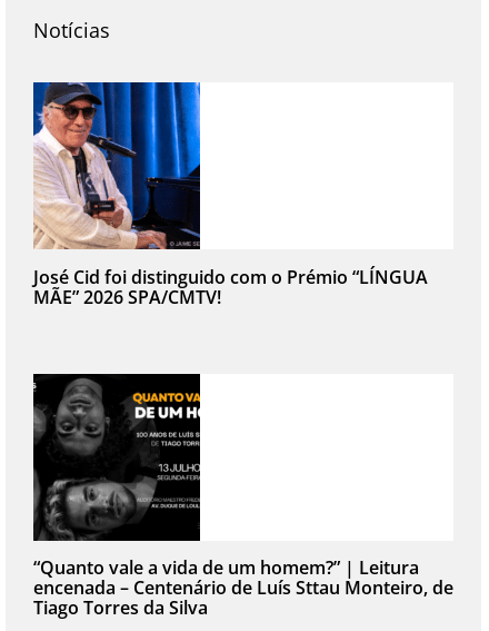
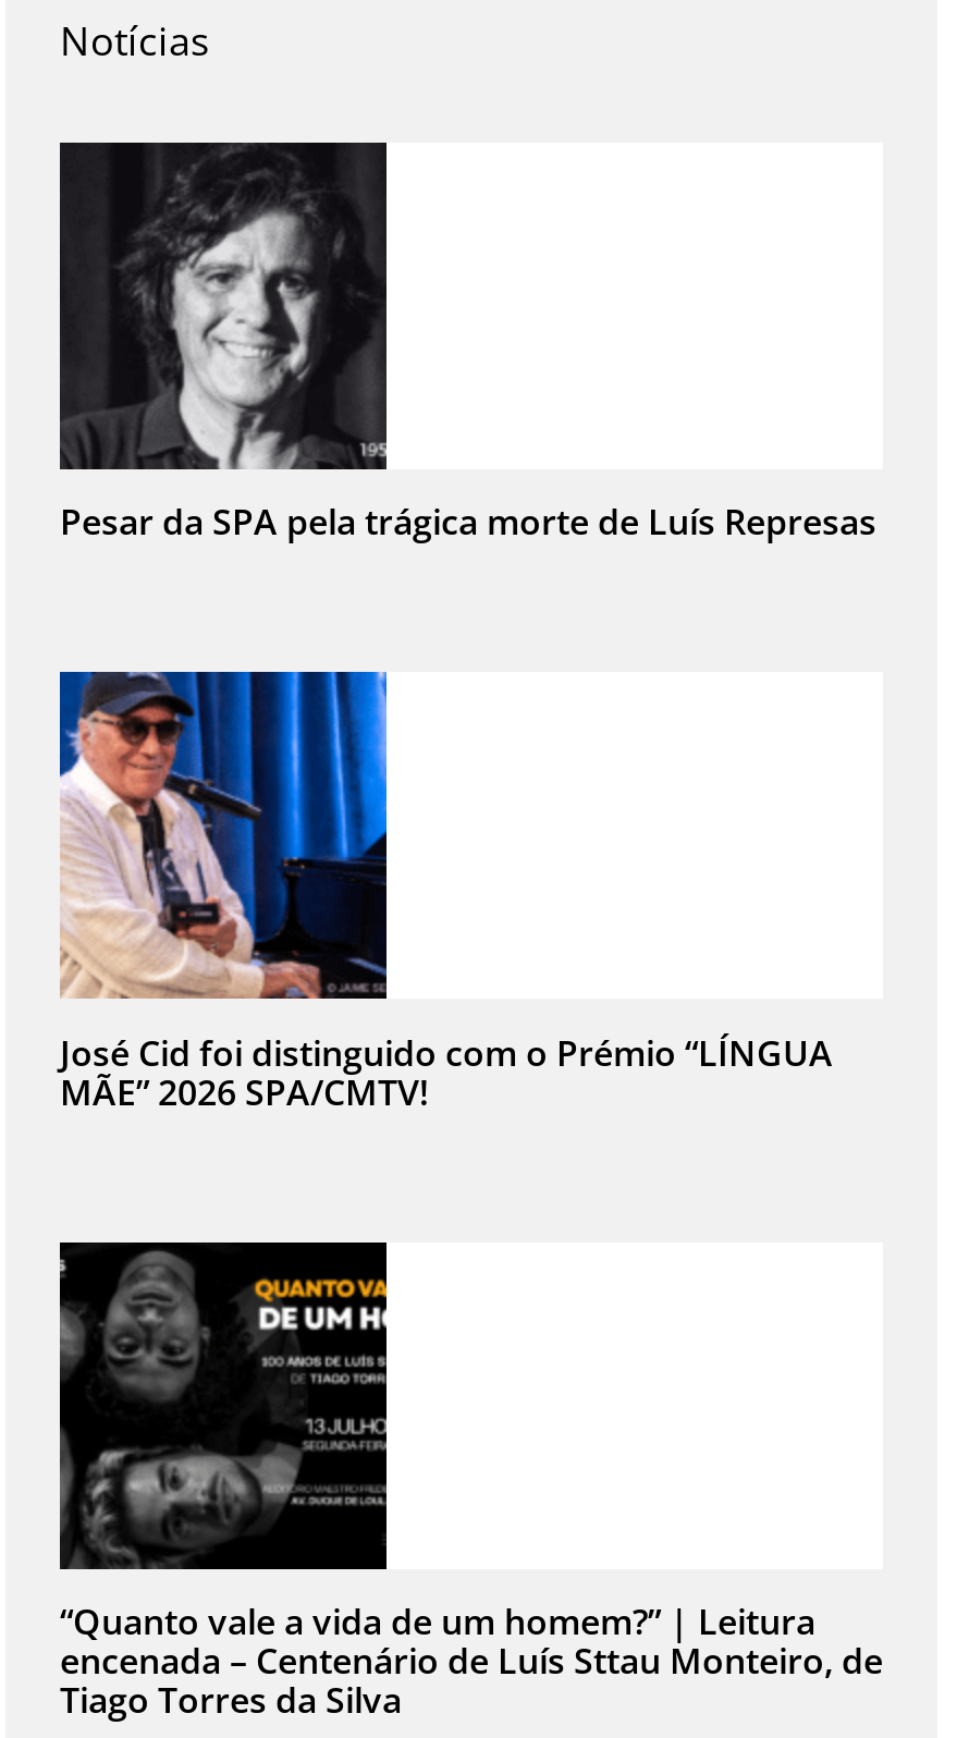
none -> [58,139,876,546] [image] | Pesar da SPA pela trágica morte de Luís Represas

